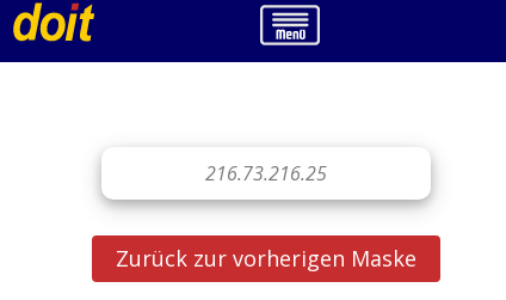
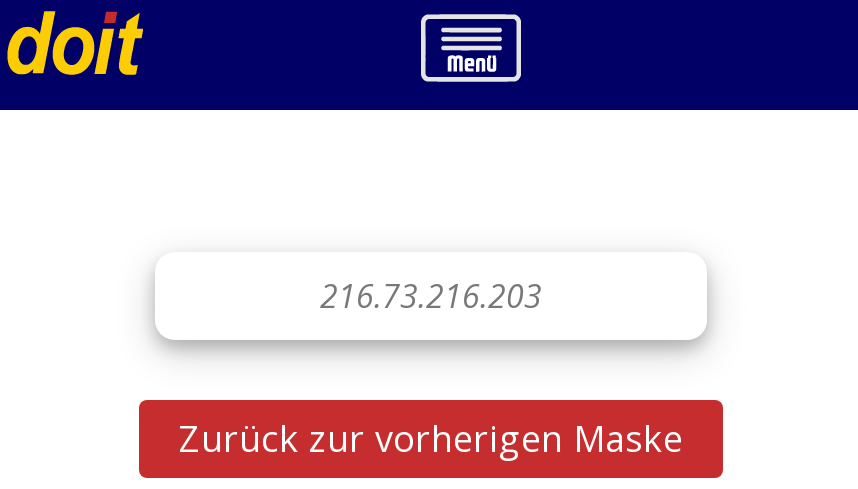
[205,160,327,186] 216.73.216.25 -> [320,274,542,318] 216.73.216.203

